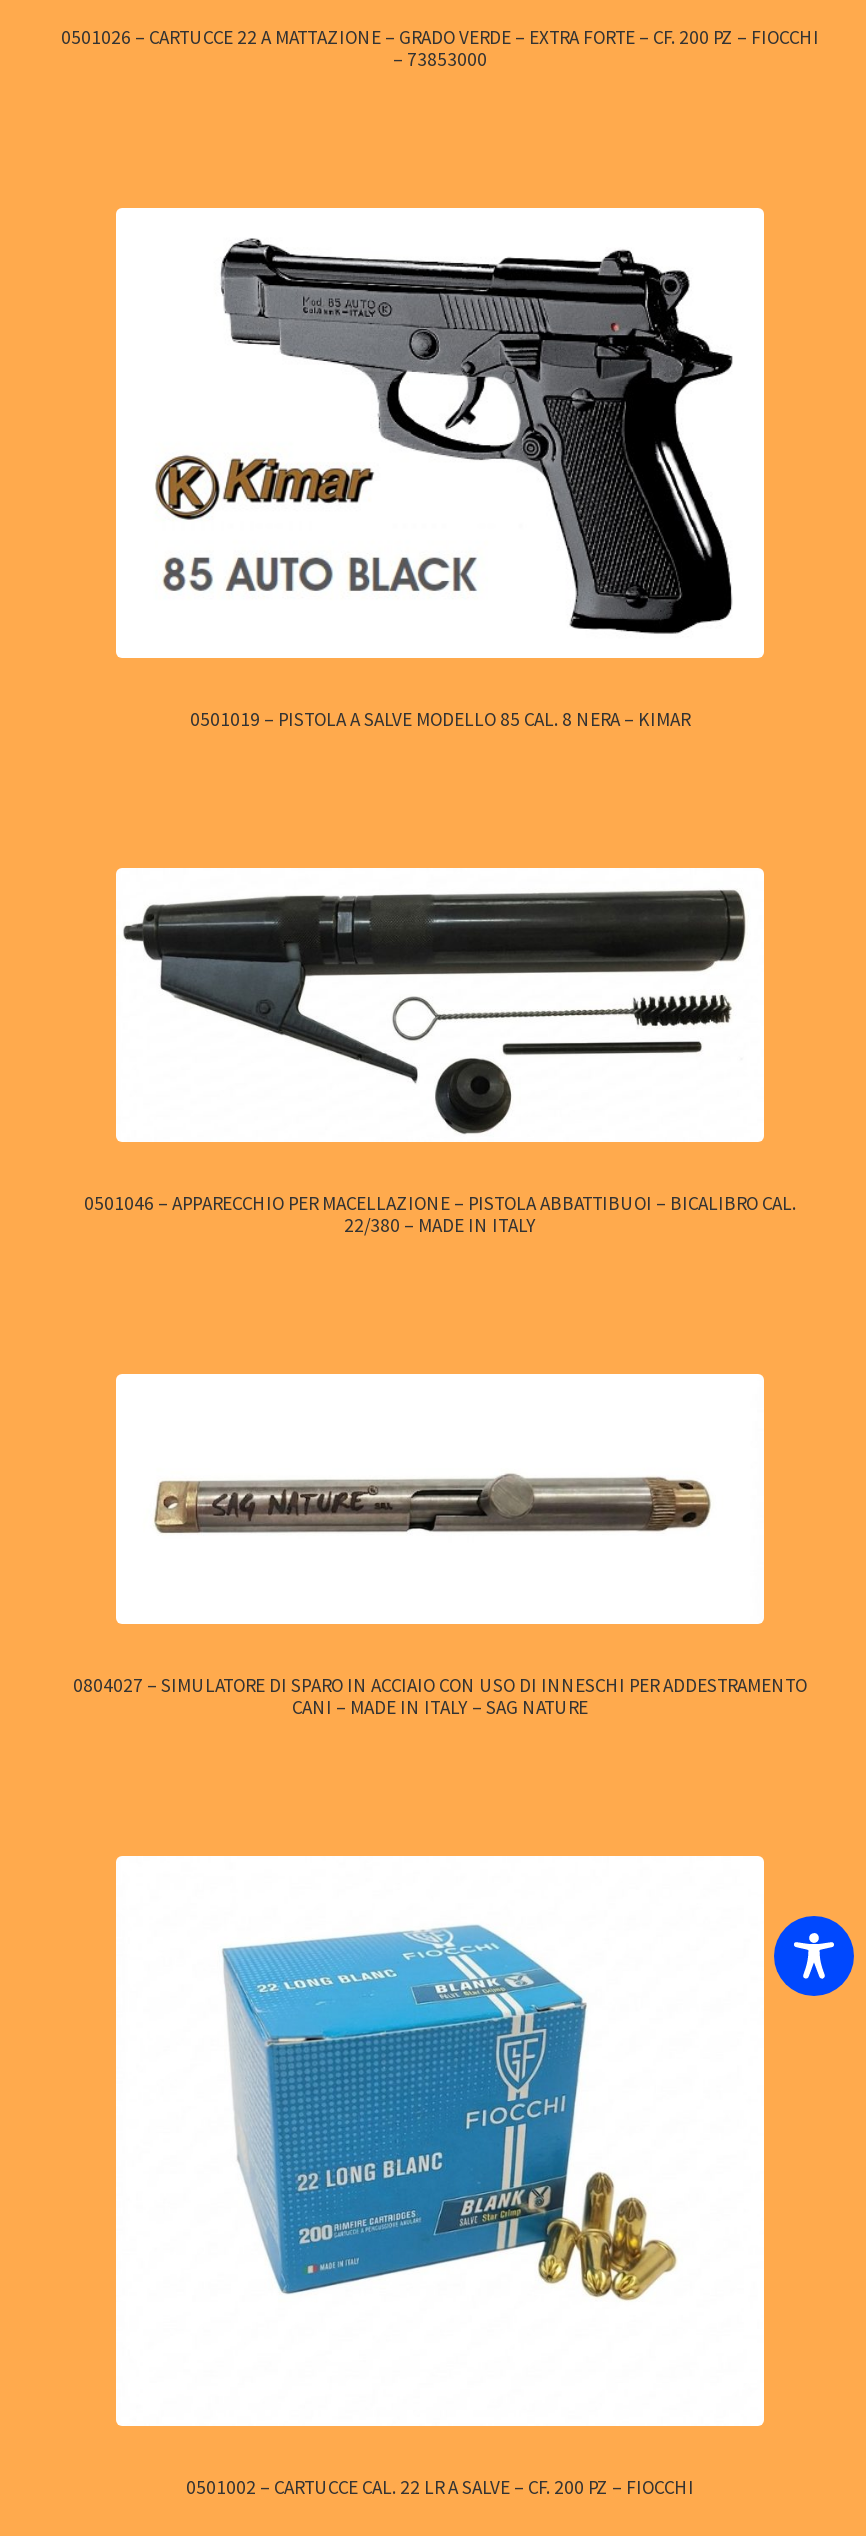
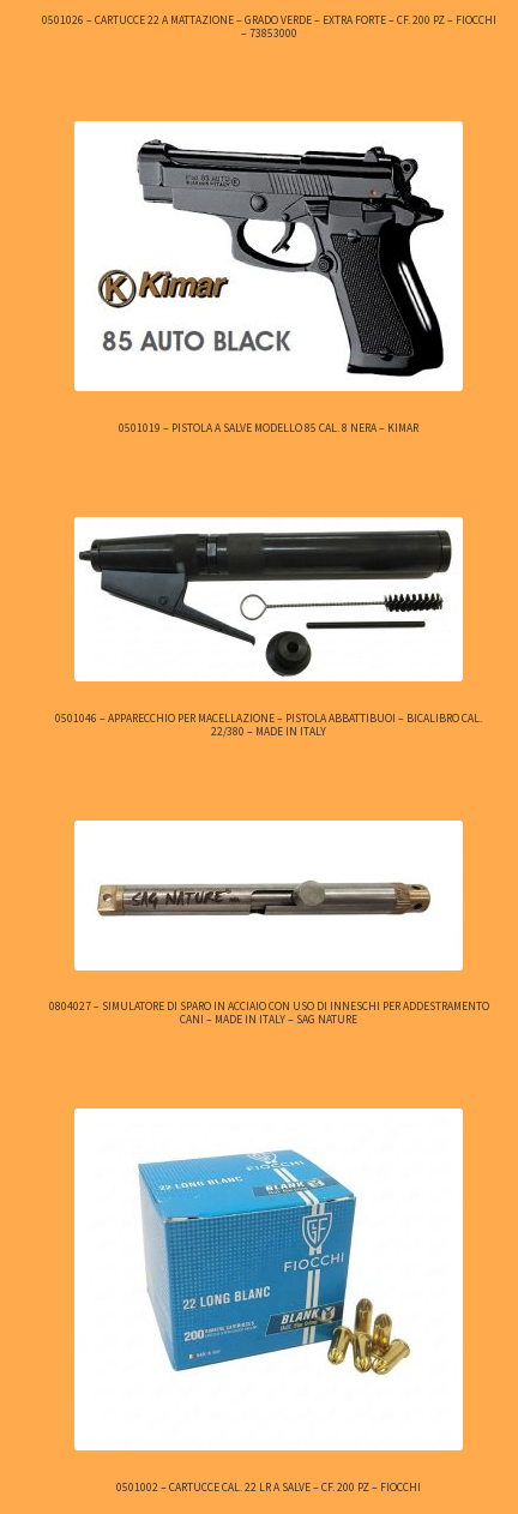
[772,1912,856,1998] [image] -> none

